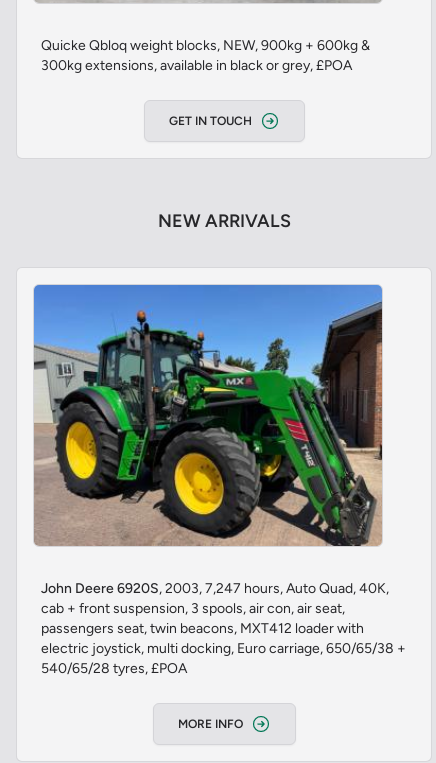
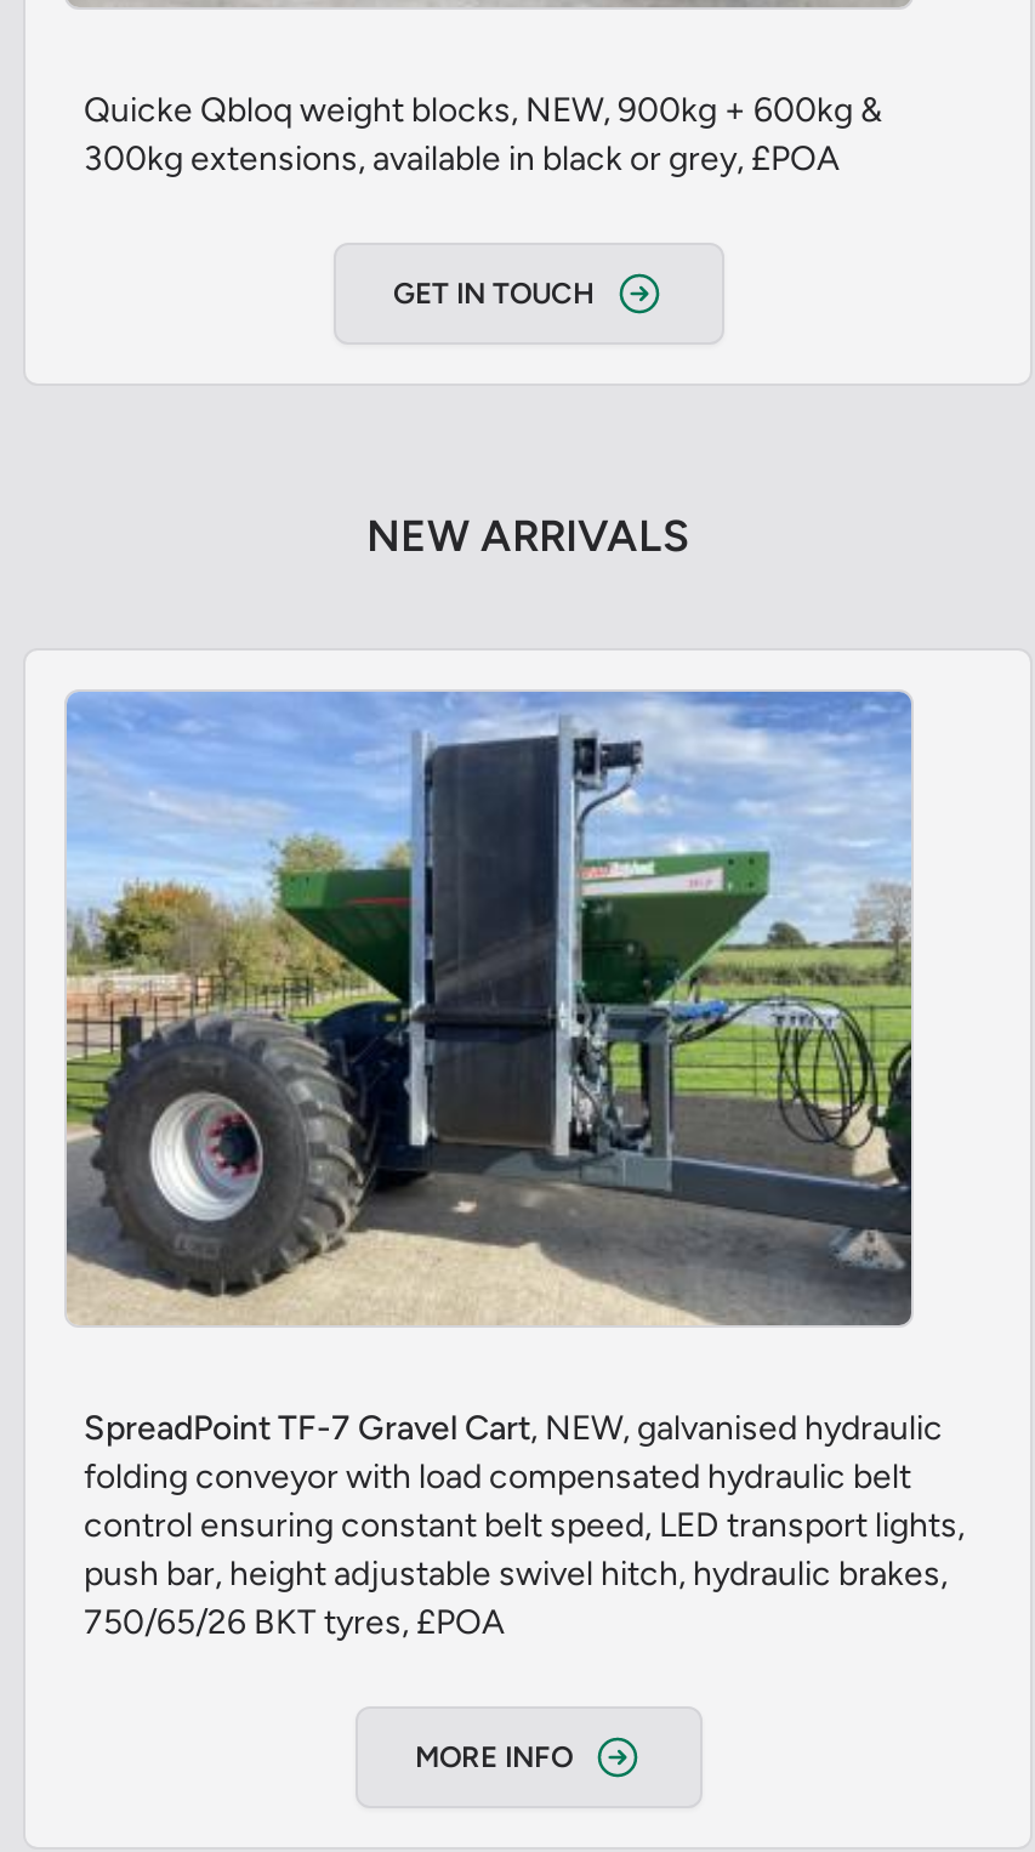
[33,285,406,677] [image] | John Deere 6920S, 2003, 7,247 hours, Auto Quad, 40K, | cab + front suspension, 3 spools, air con, air seat, | passengers seat, twin beacons, MXT412 loader with | electric joystick, multi docking, Euro carriage, 650/65/38 + | 540/65/28 tyres, £POA -> [67,692,965,1643] [image] | SpreadPoint TF-7 Gravel Cart, NEW, galvanised hydraulic | folding conveyor with load compensated hydraulic belt | control ensuring constant belt speed, LED transport lights, | push bar, height adjustable swivel hitch, hydraulic brakes, | 750/65/26 BKT tyres, £POA

